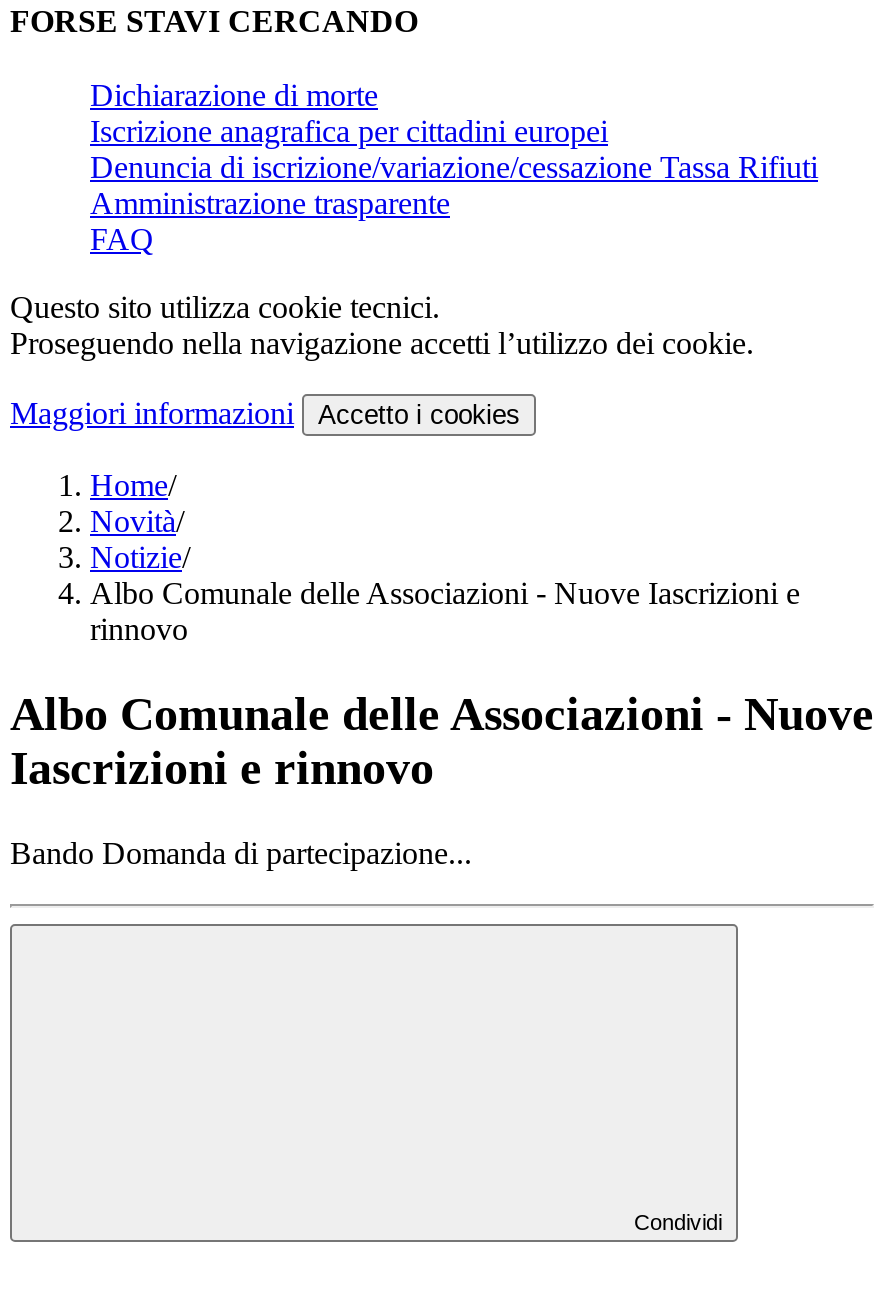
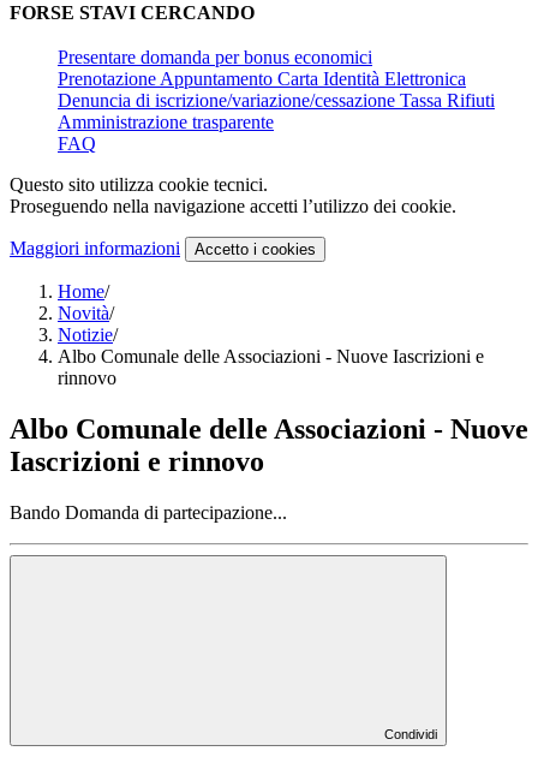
[90,79,608,149] Dichiarazione di morte | Iscrizione anagrafica per cittadini europei -> [58,47,466,89] Presentare domanda per bonus economici | Prenotazione Appuntamento Carta Identità Elettronica

